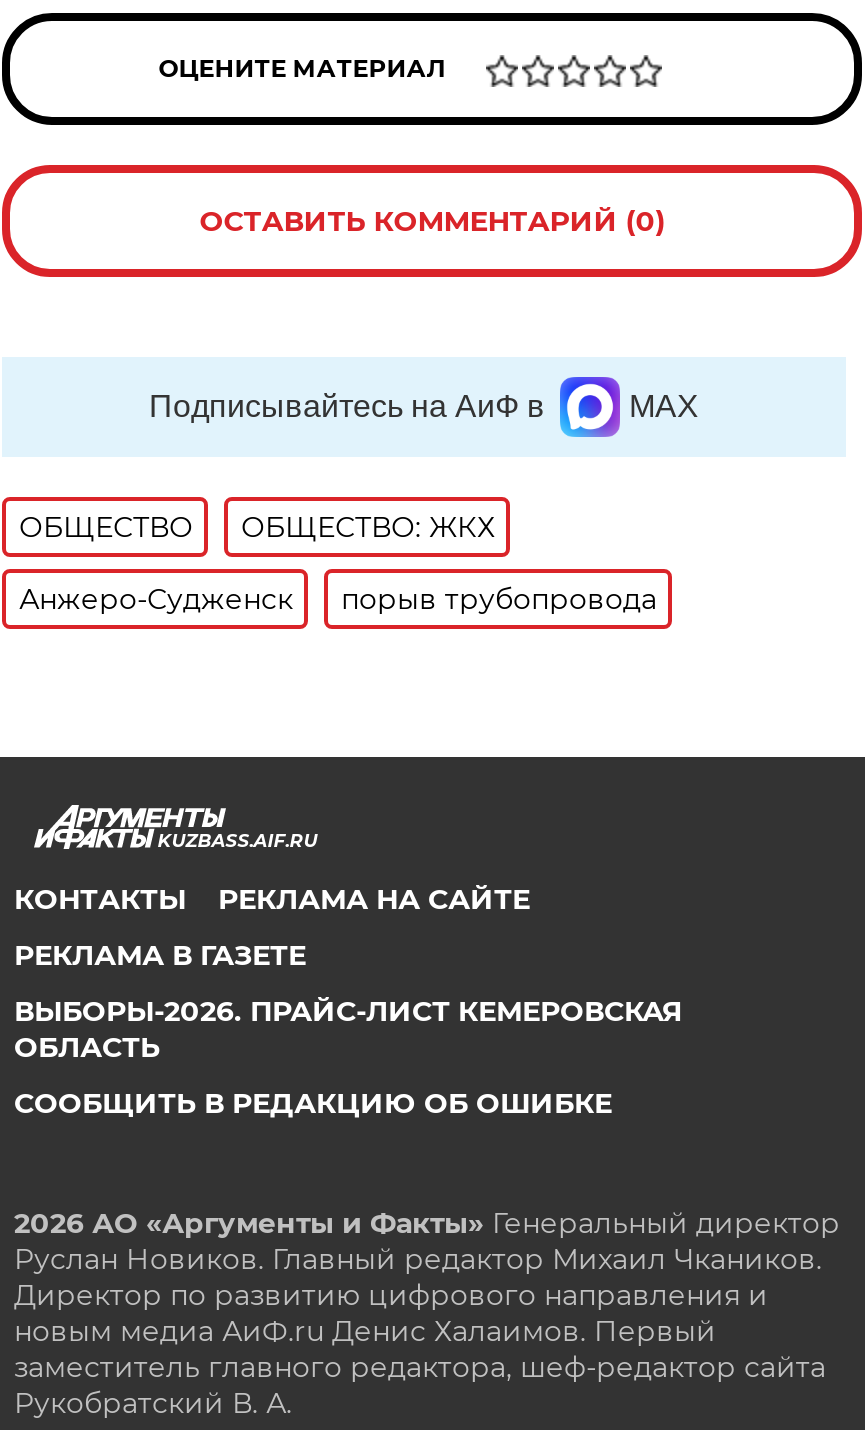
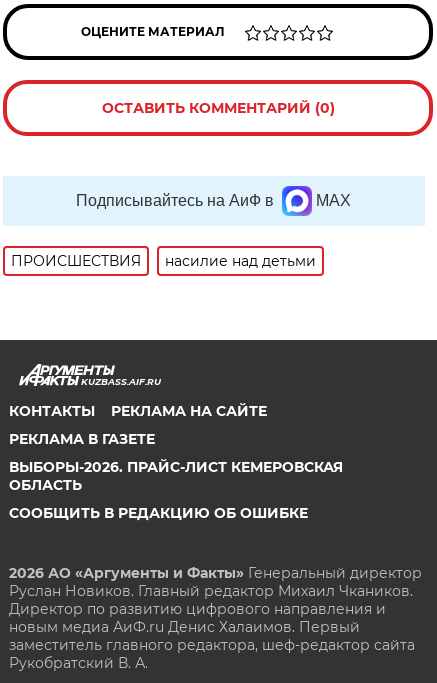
[19,509,657,617] ОБЩЕСТВО | ОБЩЕСТВО: ЖКХ | Анжеро-Судженск | порыв трубопровода -> [11,252,316,270] ПРОИСШЕСТВИЯ | насилие над детьми

